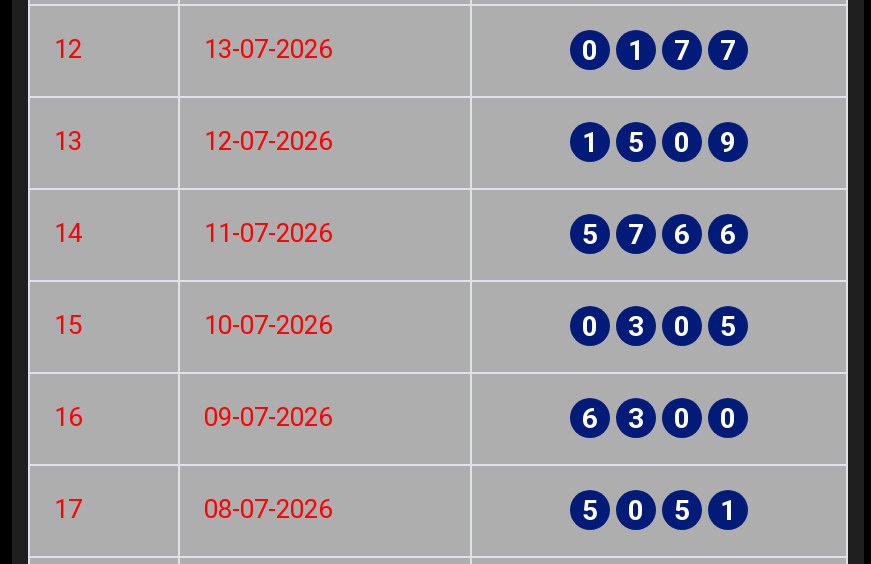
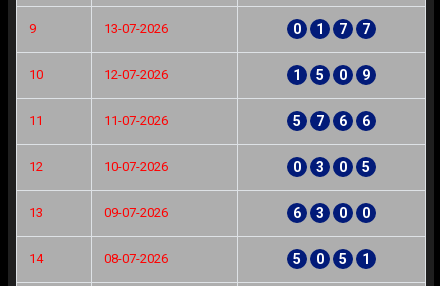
[54,34,82,64] 12 -> [29,21,36,36] 9
[54,126,82,156] 13 -> [29,67,43,82] 10
[54,218,82,248] 14 -> [29,113,43,128] 11
[54,310,82,340] 15 -> [29,159,43,174] 12
[54,402,82,432] 16 -> [29,205,43,220] 13
[54,494,82,524] 17 -> [29,251,43,266] 14

